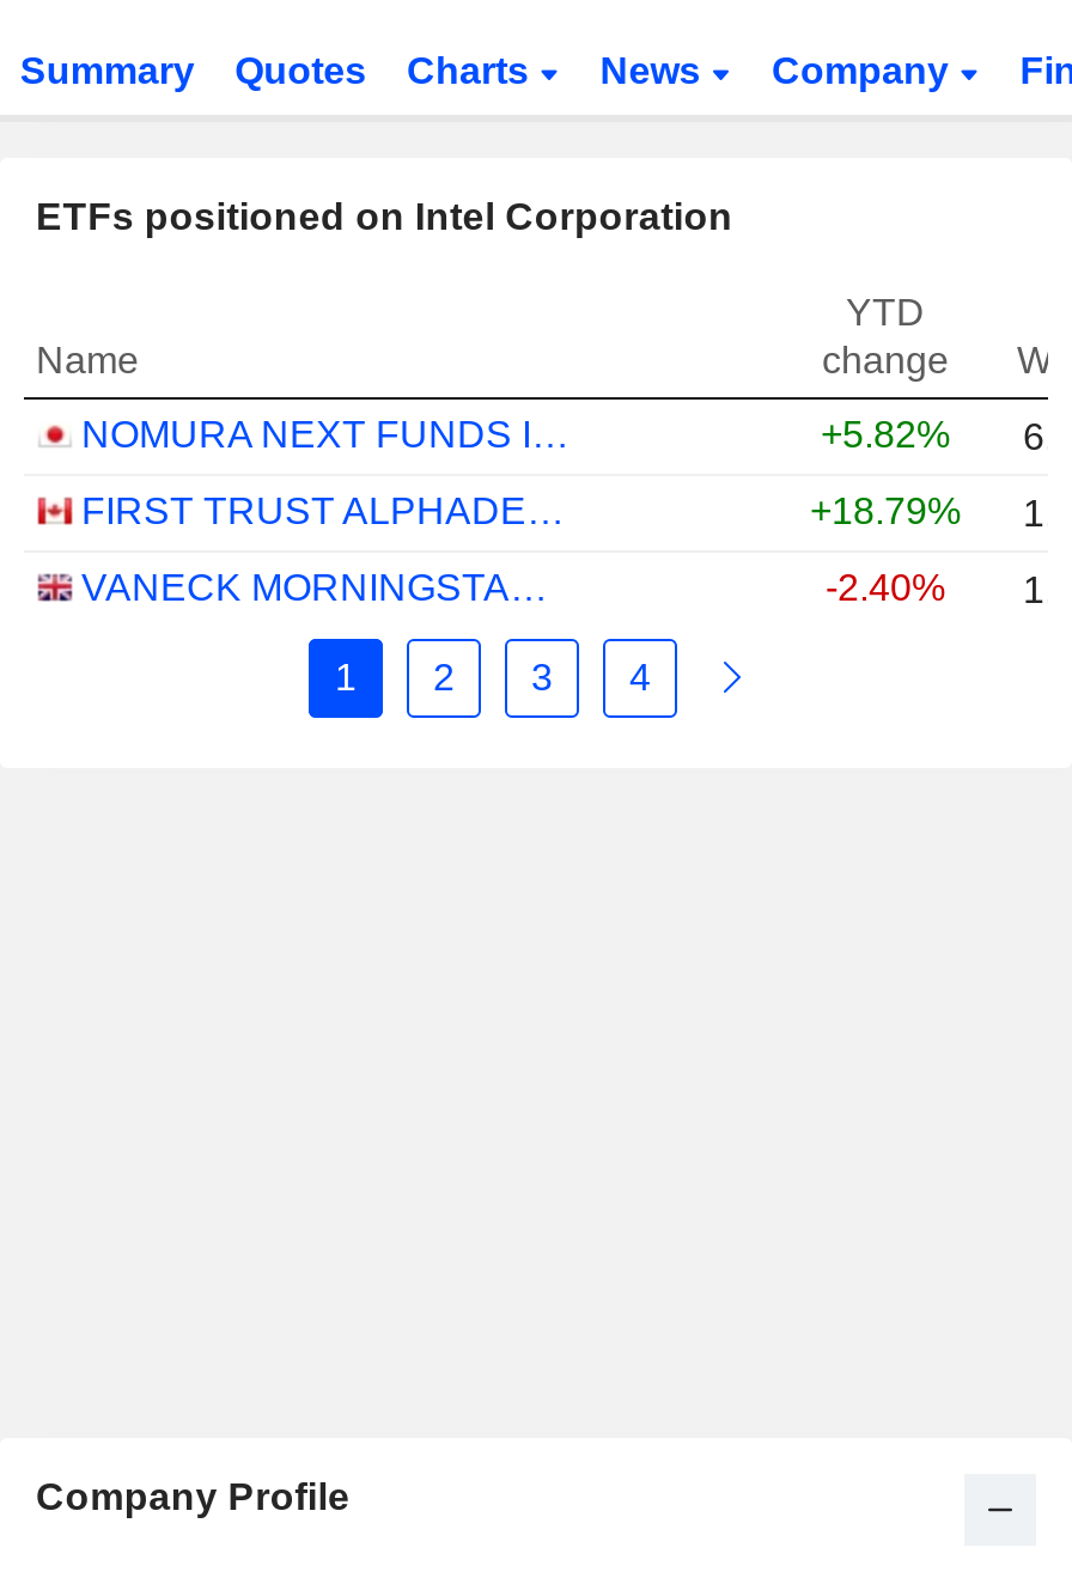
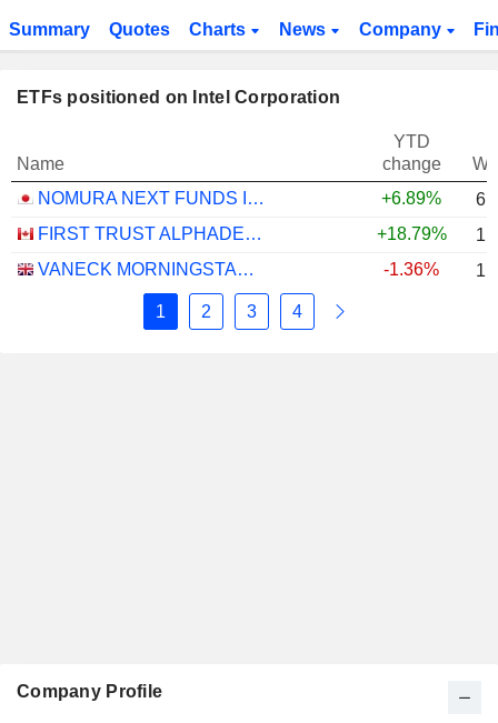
[821,414,950,455] +5.82% -> [381,189,441,208] +6.89%
[826,567,945,608] -2.40% -> [384,260,439,279] -1.36%

